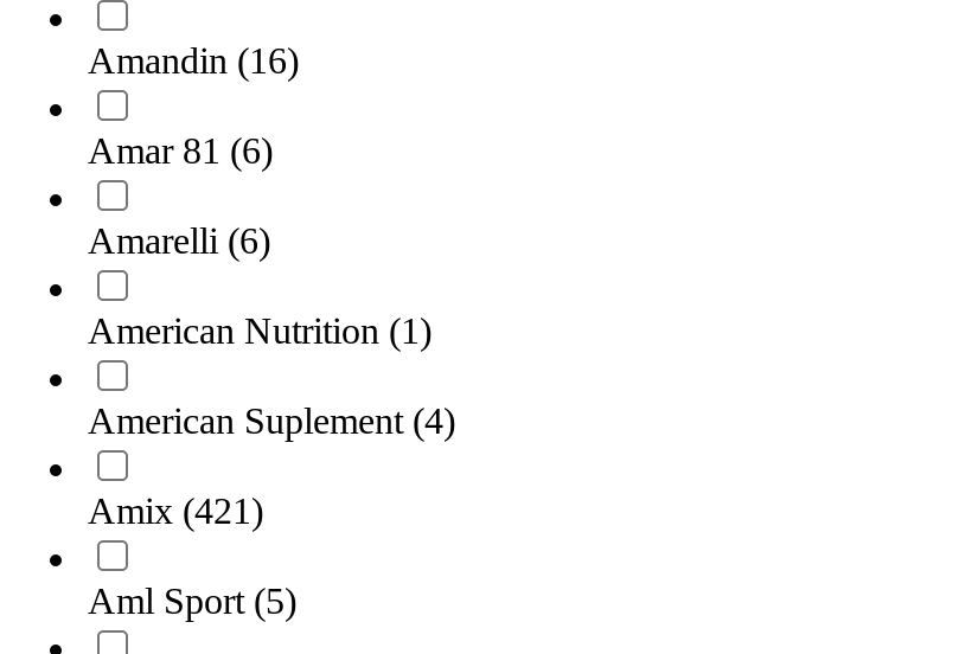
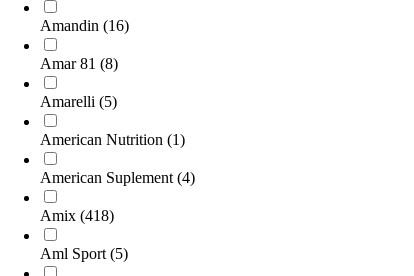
[88,131,273,171] Amar 81 (6) -> [40,55,118,72] Amar 81 (8)
[88,221,270,261] Amarelli (6) -> [40,93,117,110] Amarelli (5)
[88,491,263,531] Amix (421) -> [40,207,114,224] Amix (418)

